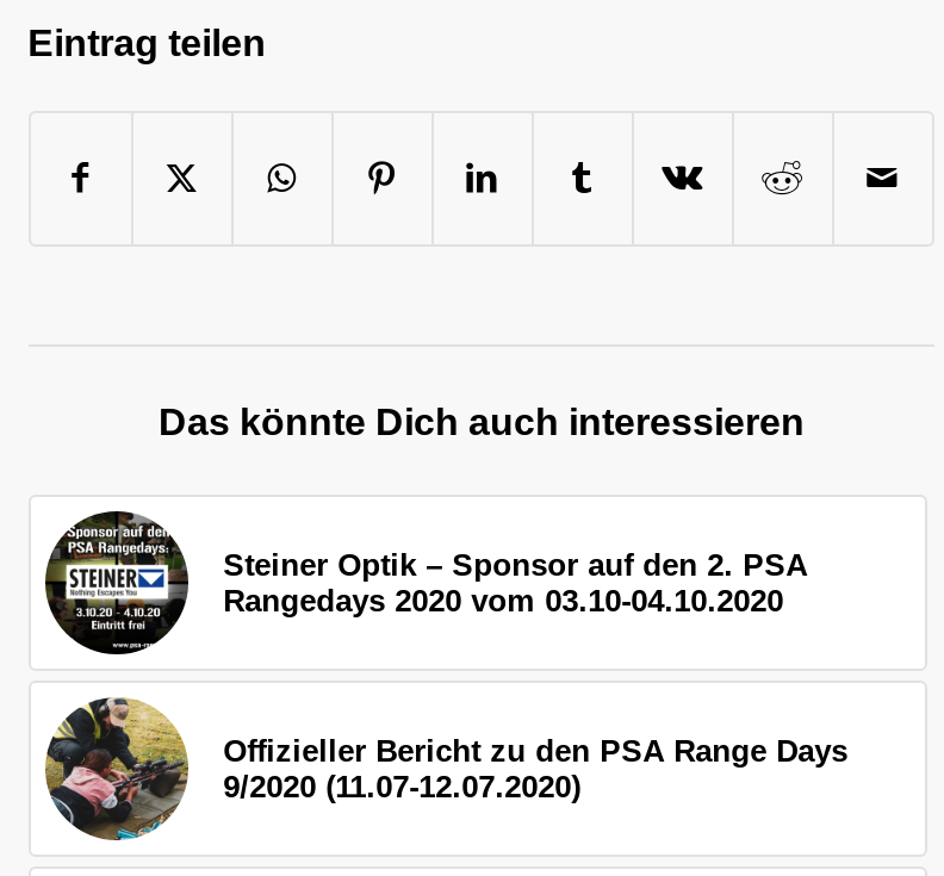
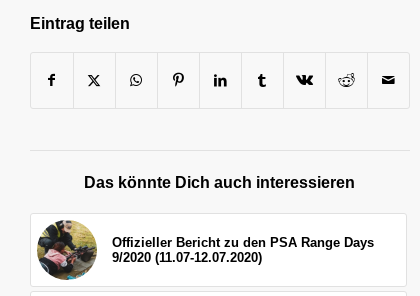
[43,511,807,657] [image] | Steiner Optik – Sponsor auf den 2. PSA | Rangedays 2020 vom 03.10-04.10.2020 -> none

